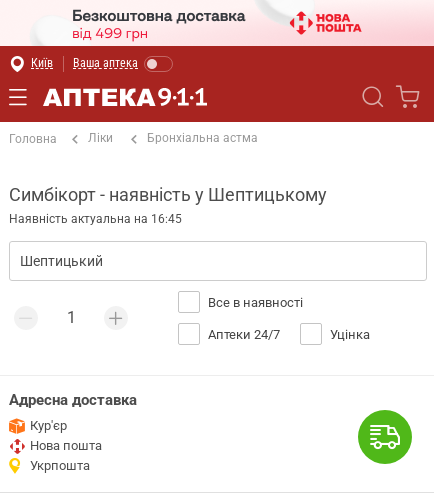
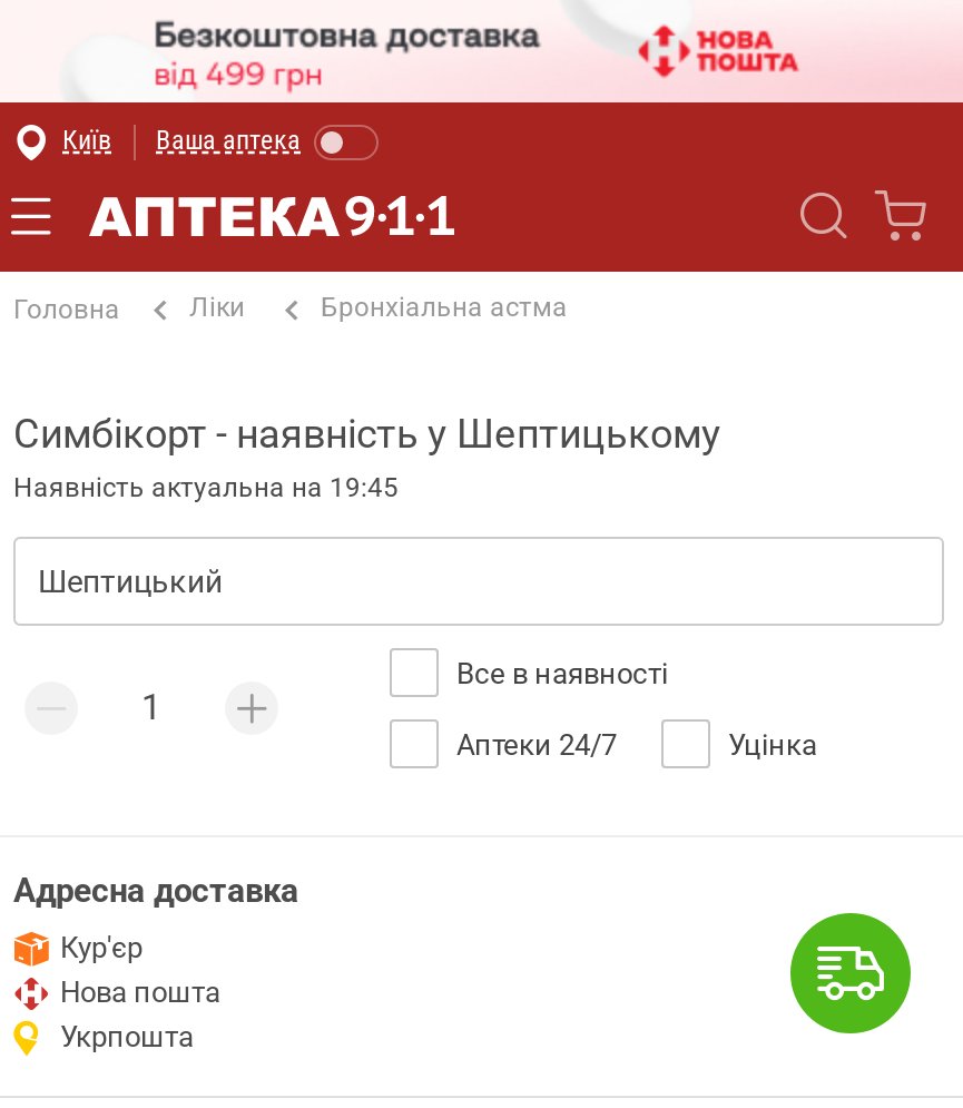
[9,212,182,226] Наявність актуальна на 16:45 -> [13,472,399,503] Наявність актуальна на 19:45

